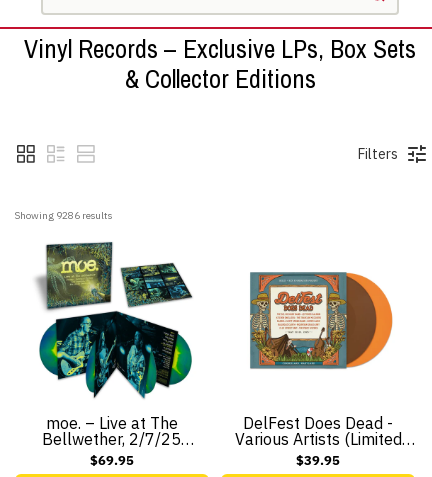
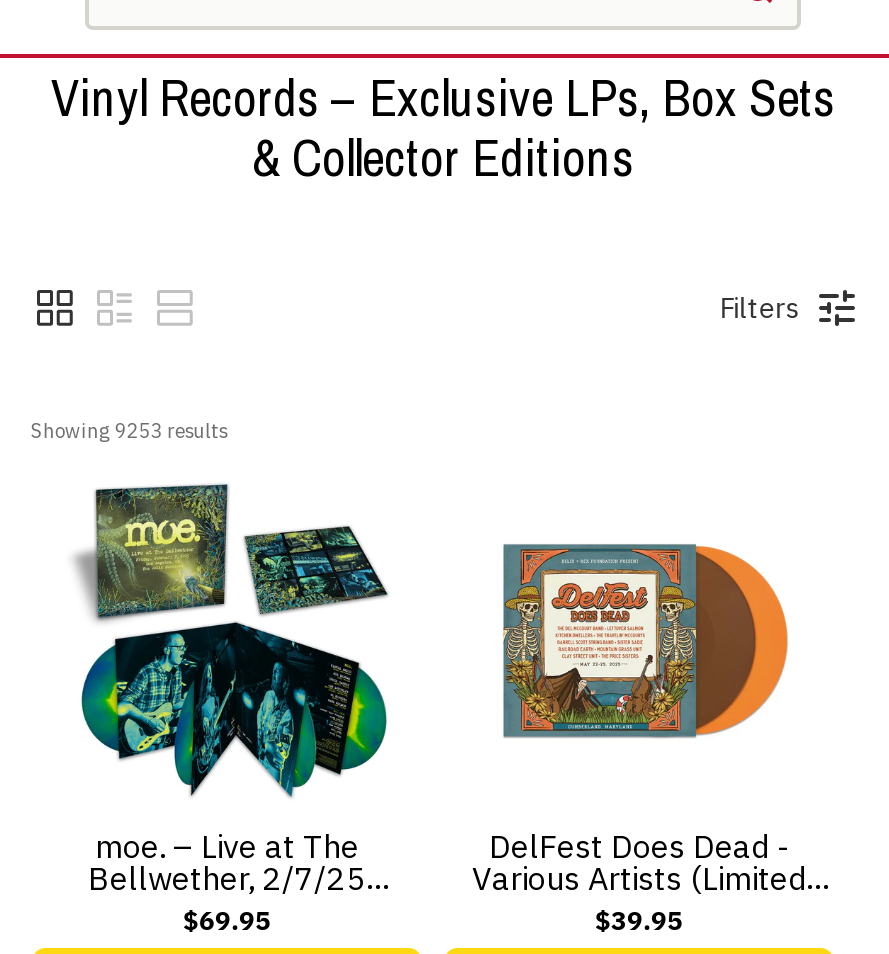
[14,209,112,222] Showing 9286 results -> [31,417,227,443] Showing 9253 results

